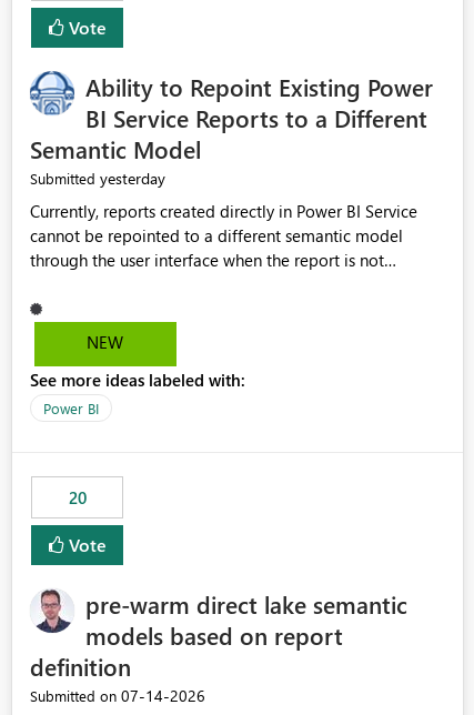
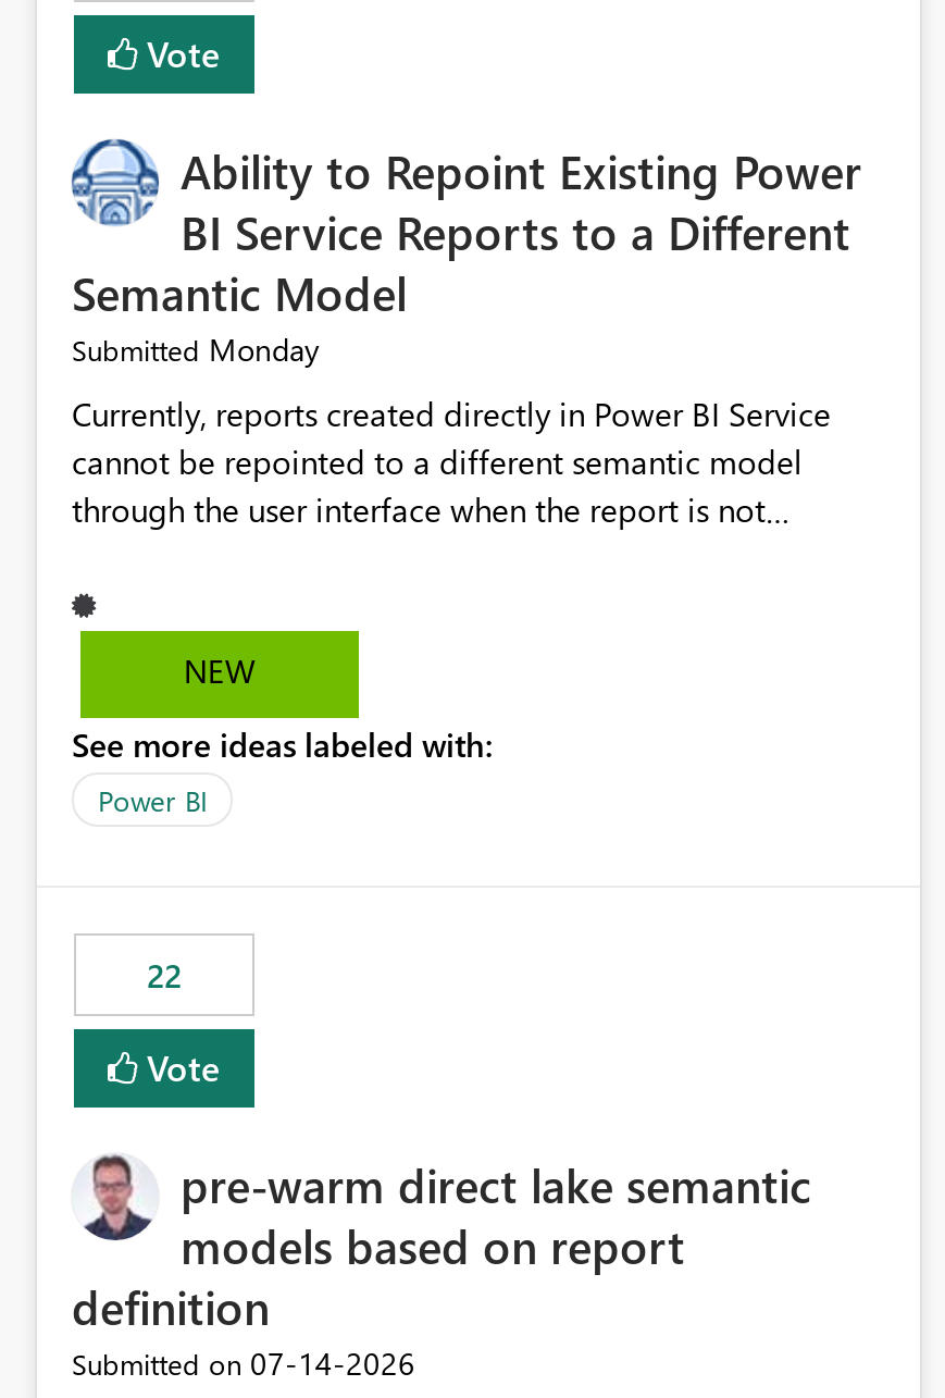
[30,168,165,189] Submitted yesterday -> [72,329,320,371] Submitted Monday
[68,487,86,509] 20 -> [147,954,182,997] 22

